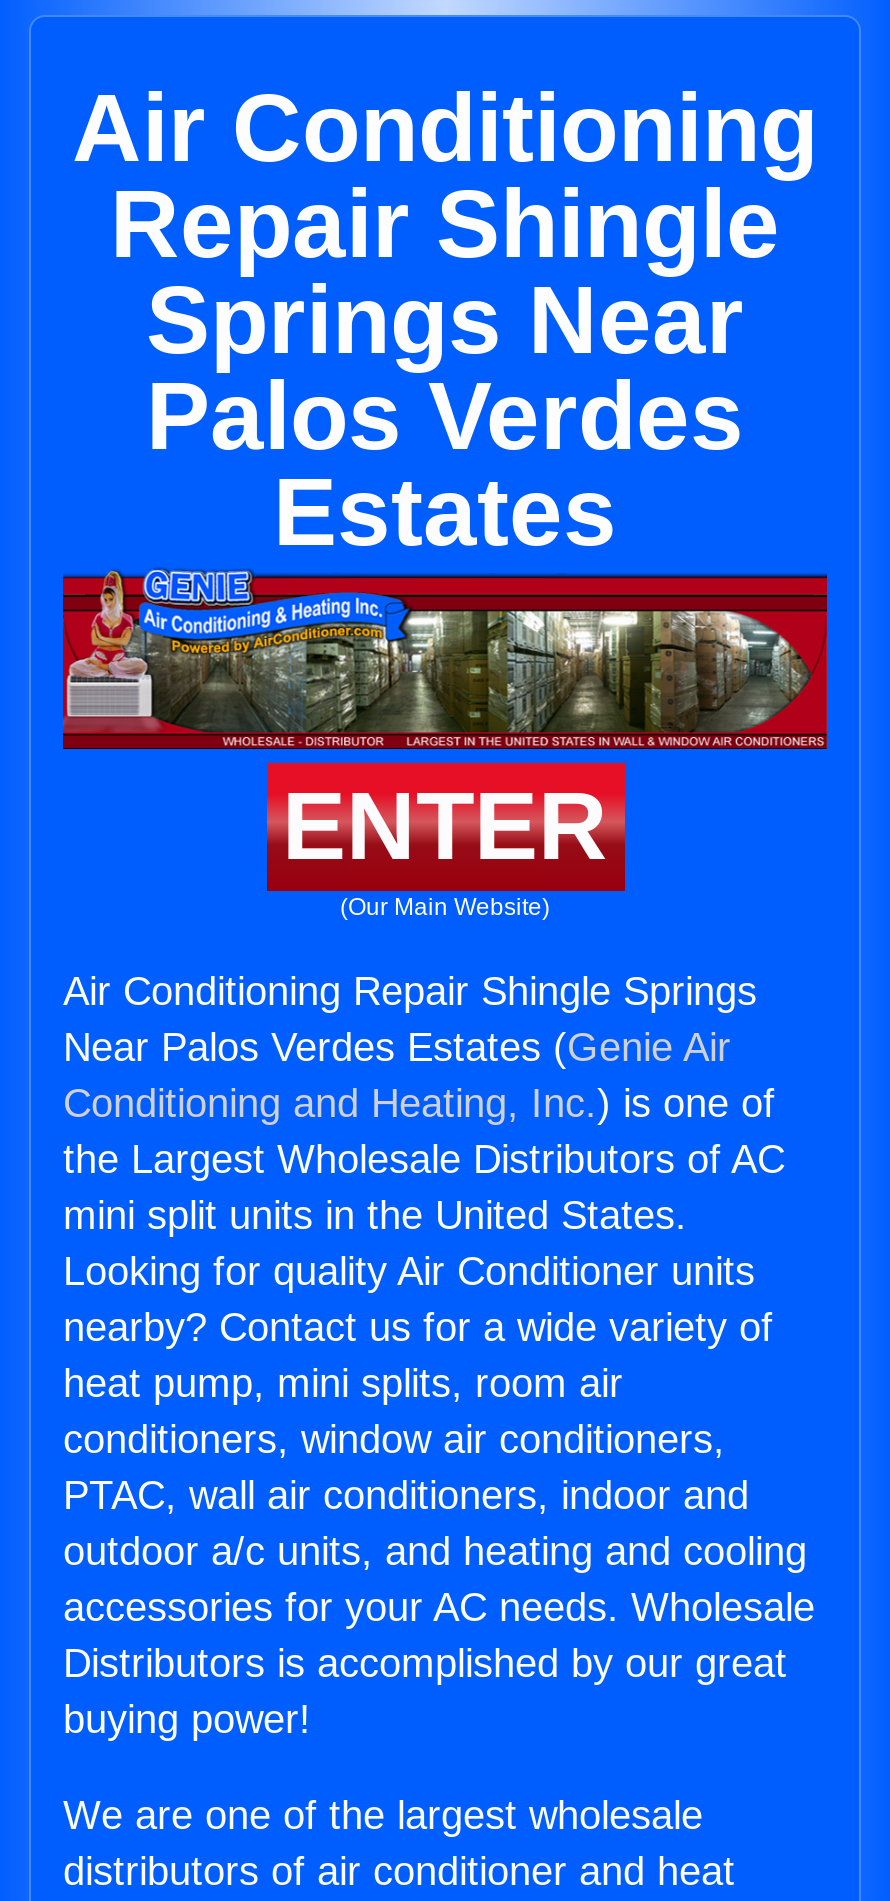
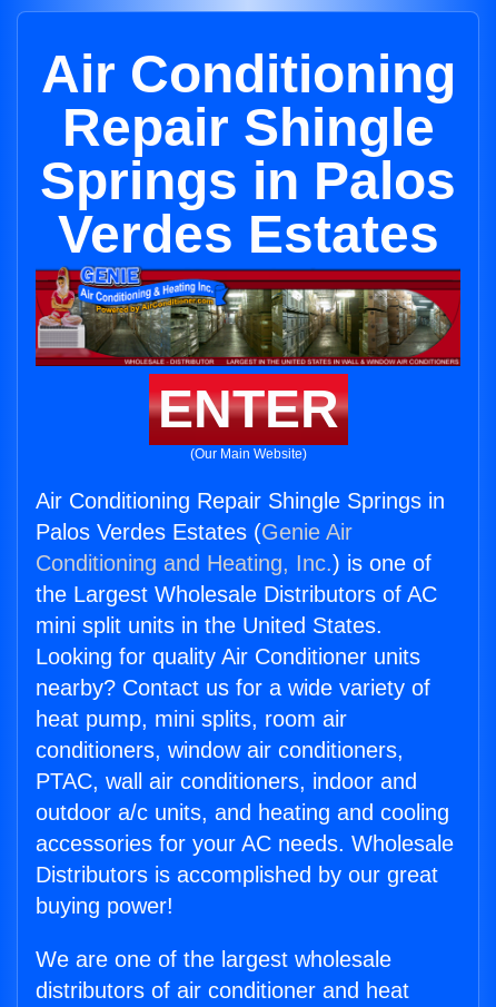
[146,267,744,565] Springs Near | Palos Verdes | Estates -> [40,151,456,264] Springs in Palos | Verdes Estates
[63,969,757,1069] Air Conditioning Repair Shingle Springs | Near Palos Verdes Estates (Genie Air -> [36,489,445,544] Air Conditioning Repair Shingle Springs in | Palos Verdes Estates (Genie Air

